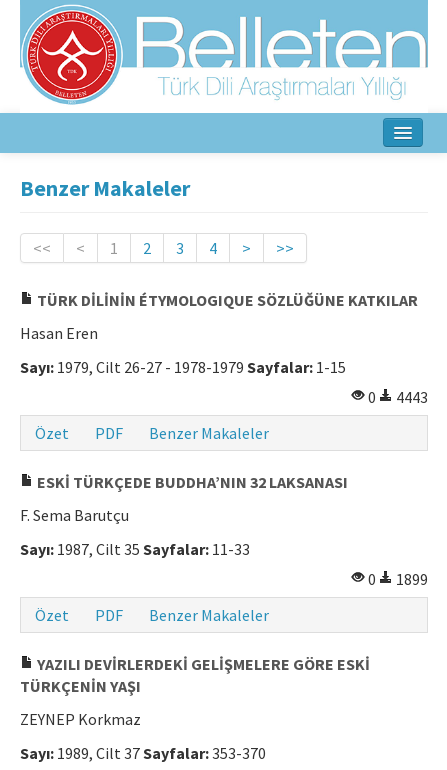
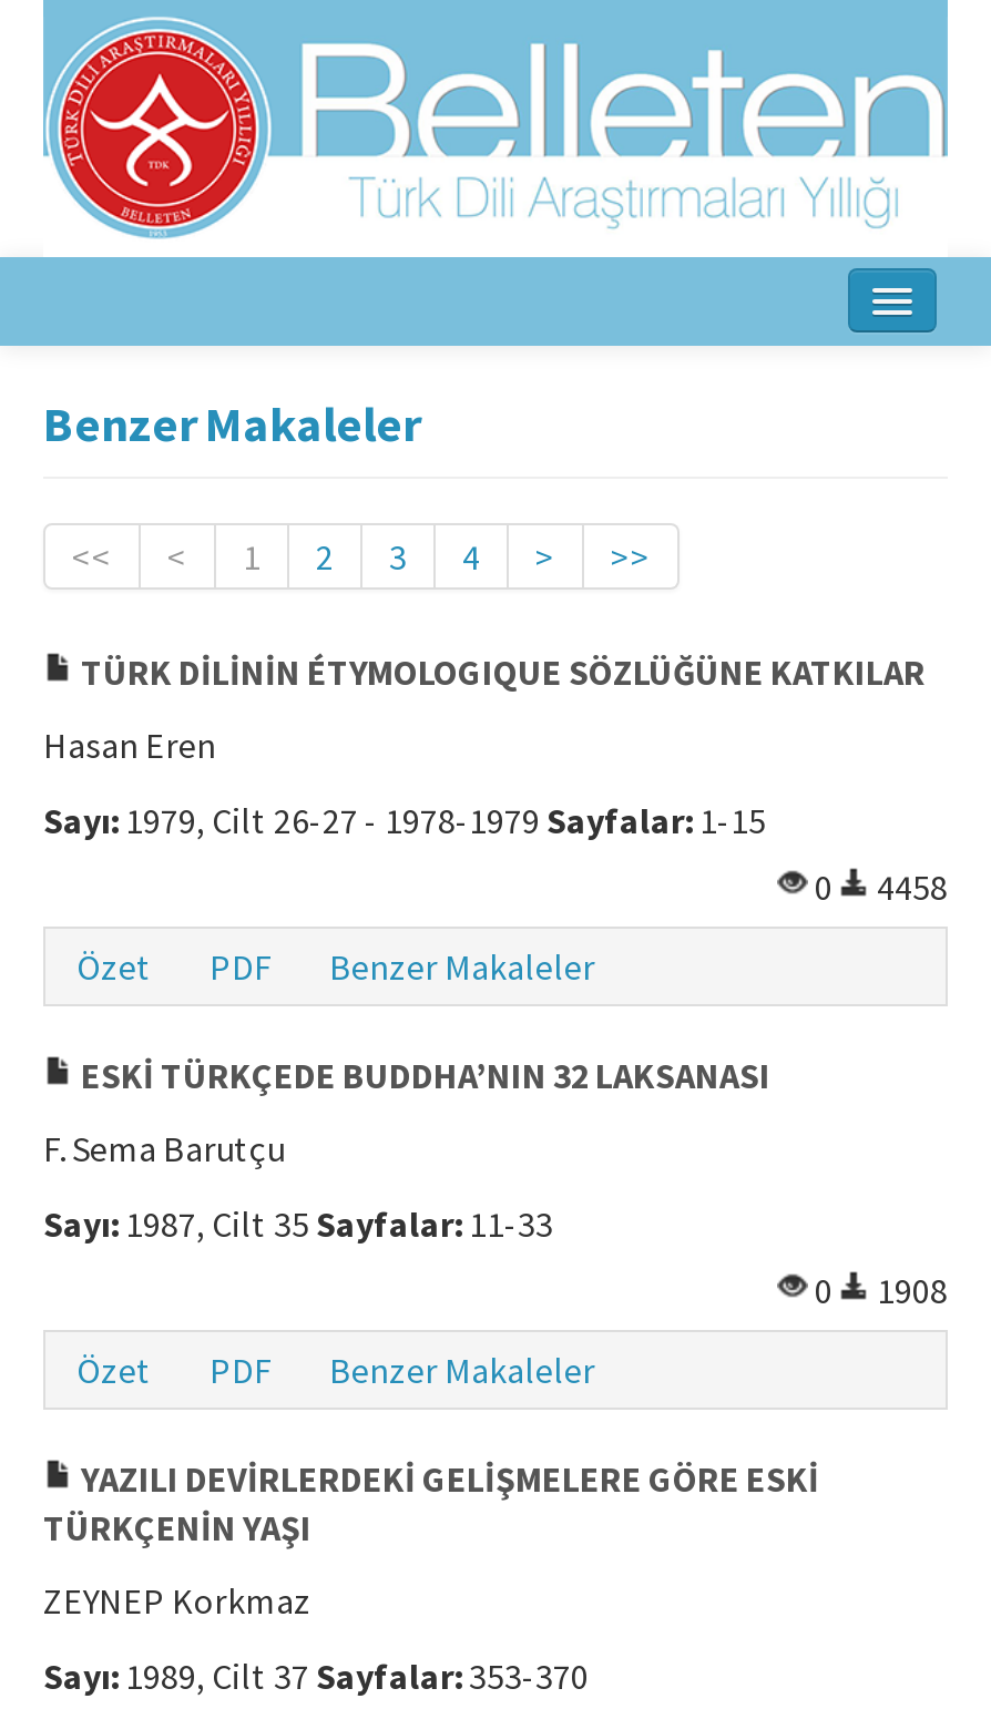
[365,387,428,407] 0 4443 -> [808,865,948,910] 0 4458
[365,569,428,589] 0 1899 -> [808,1269,948,1313] 0 1908

